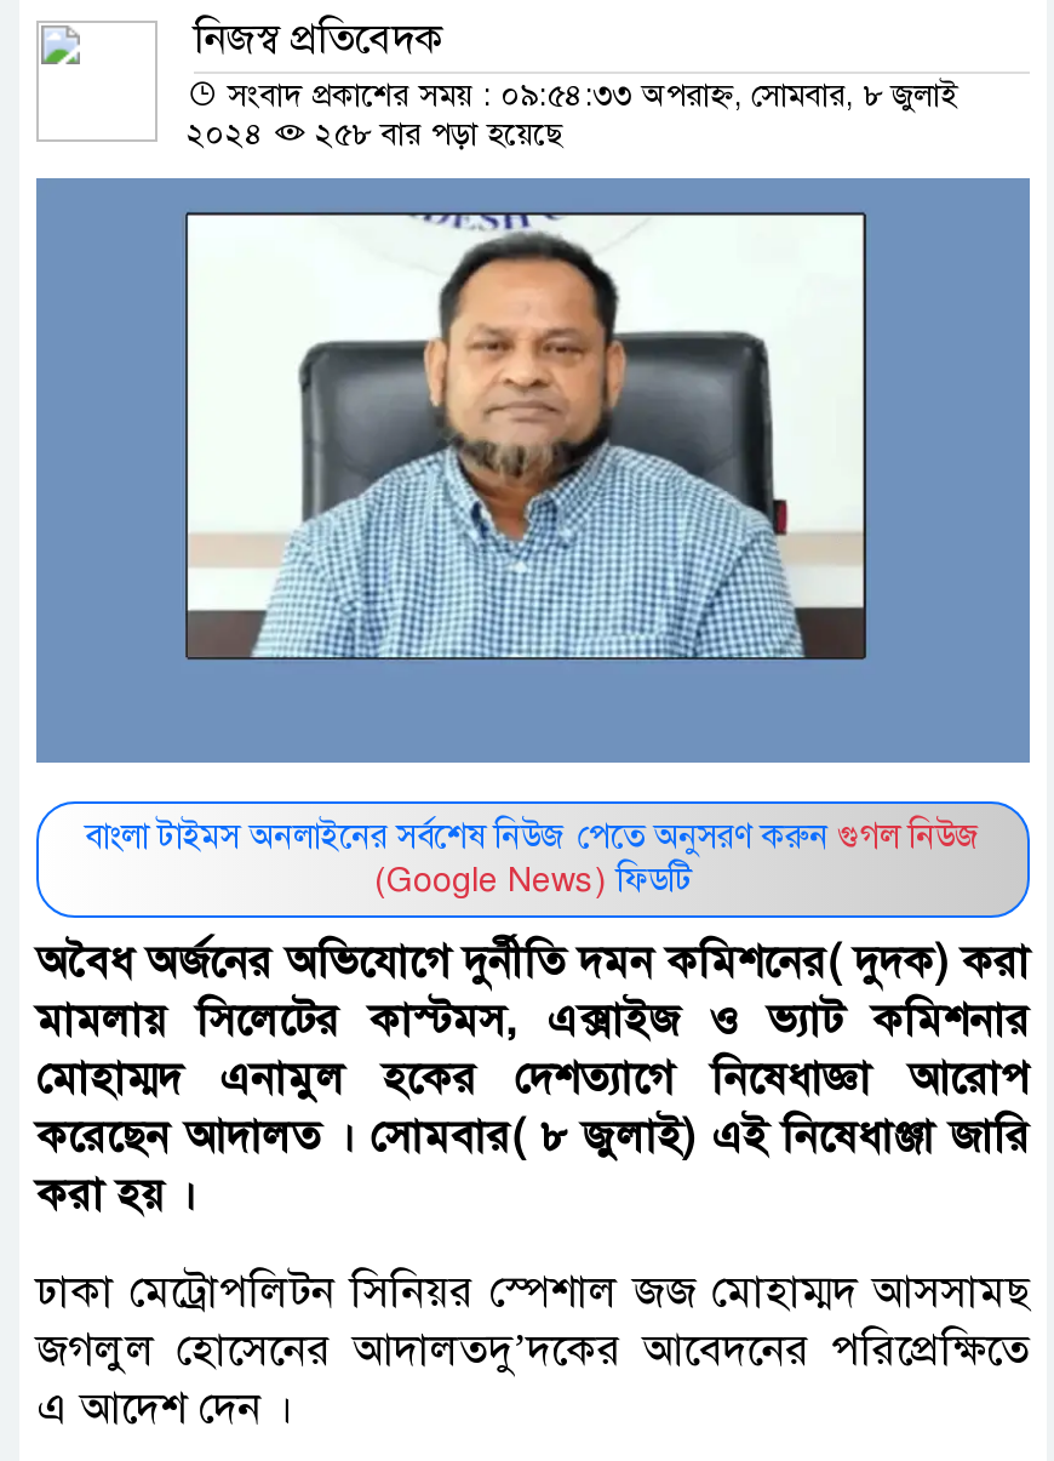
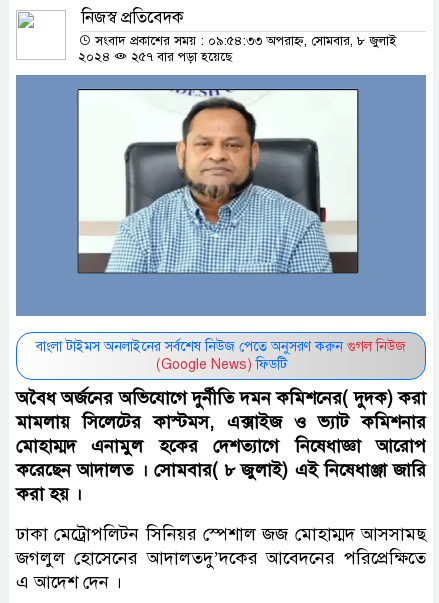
[305,115,562,154] ২৫৮ বার পড়া হয়েছে -> [127,49,232,65] ২৫৭ বার পড়া হয়েছে

